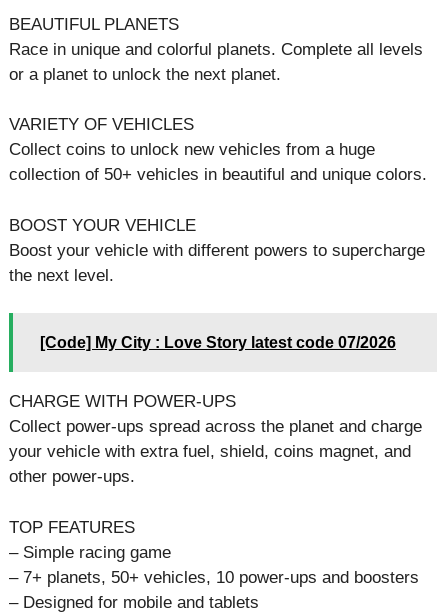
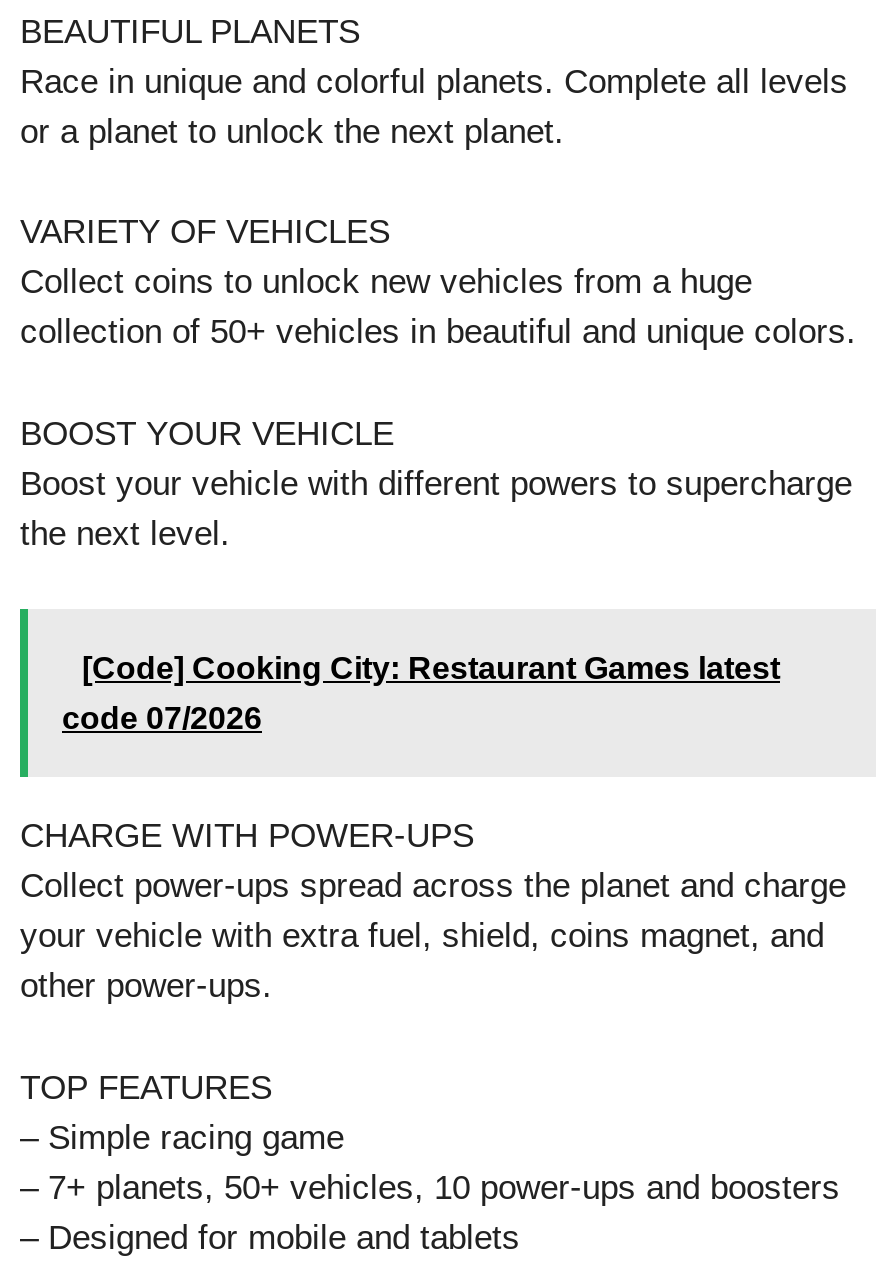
[40,334,396,351] [Code] My City : Love Story latest code 07/2026 -> [62,651,780,735] [Code] Cooking City: Restaurant Games latest | code 07/2026

